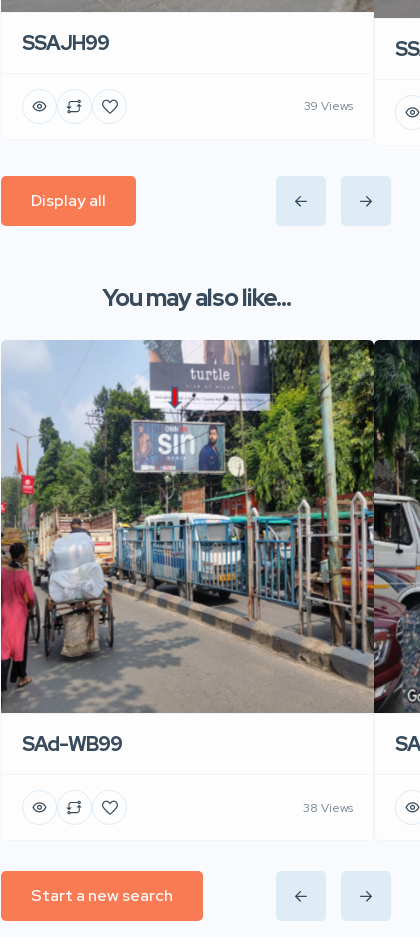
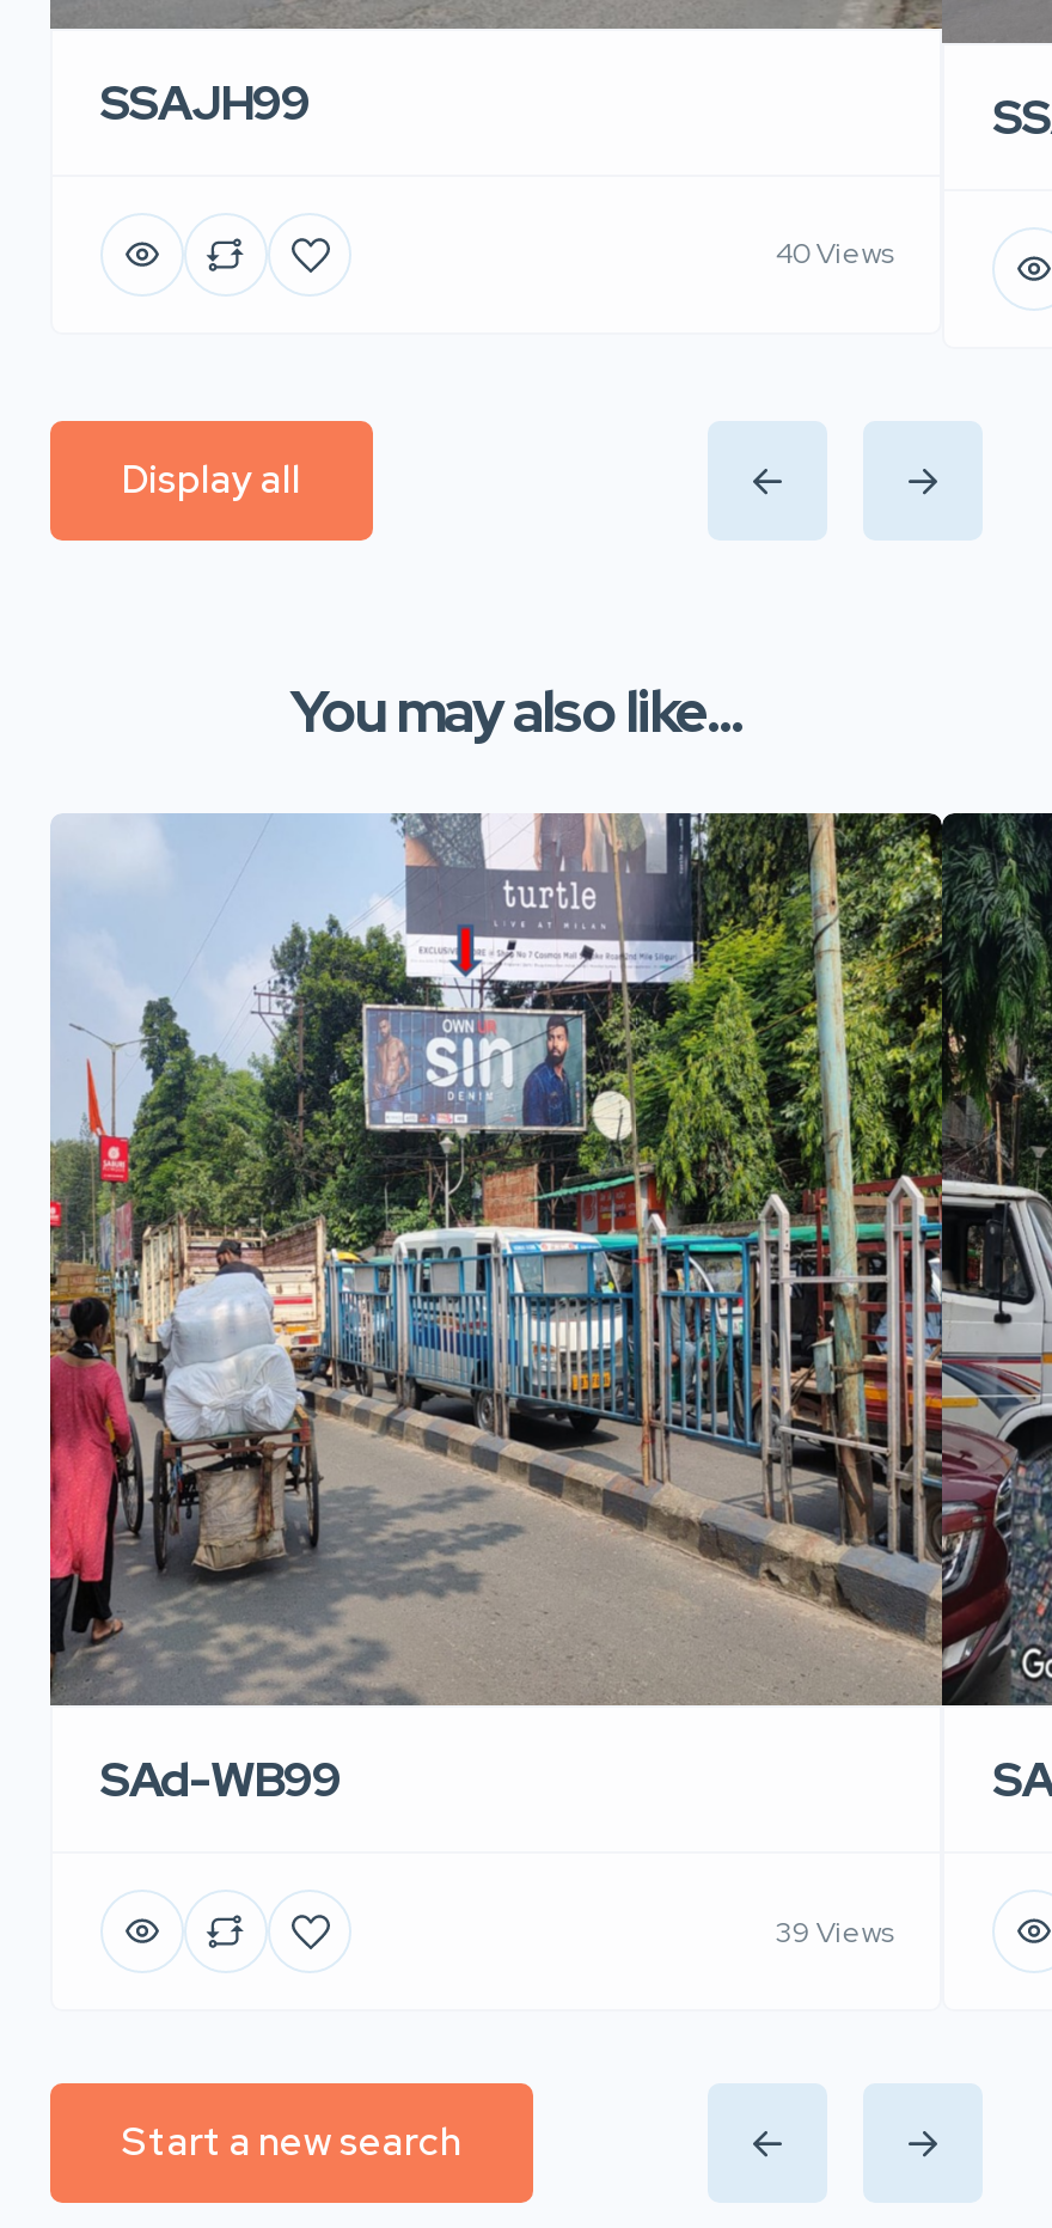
[304,98,353,114] 39 Views -> [775,235,893,273] 40 Views
[303,800,353,816] 38 Views -> [775,1913,893,1951] 39 Views

